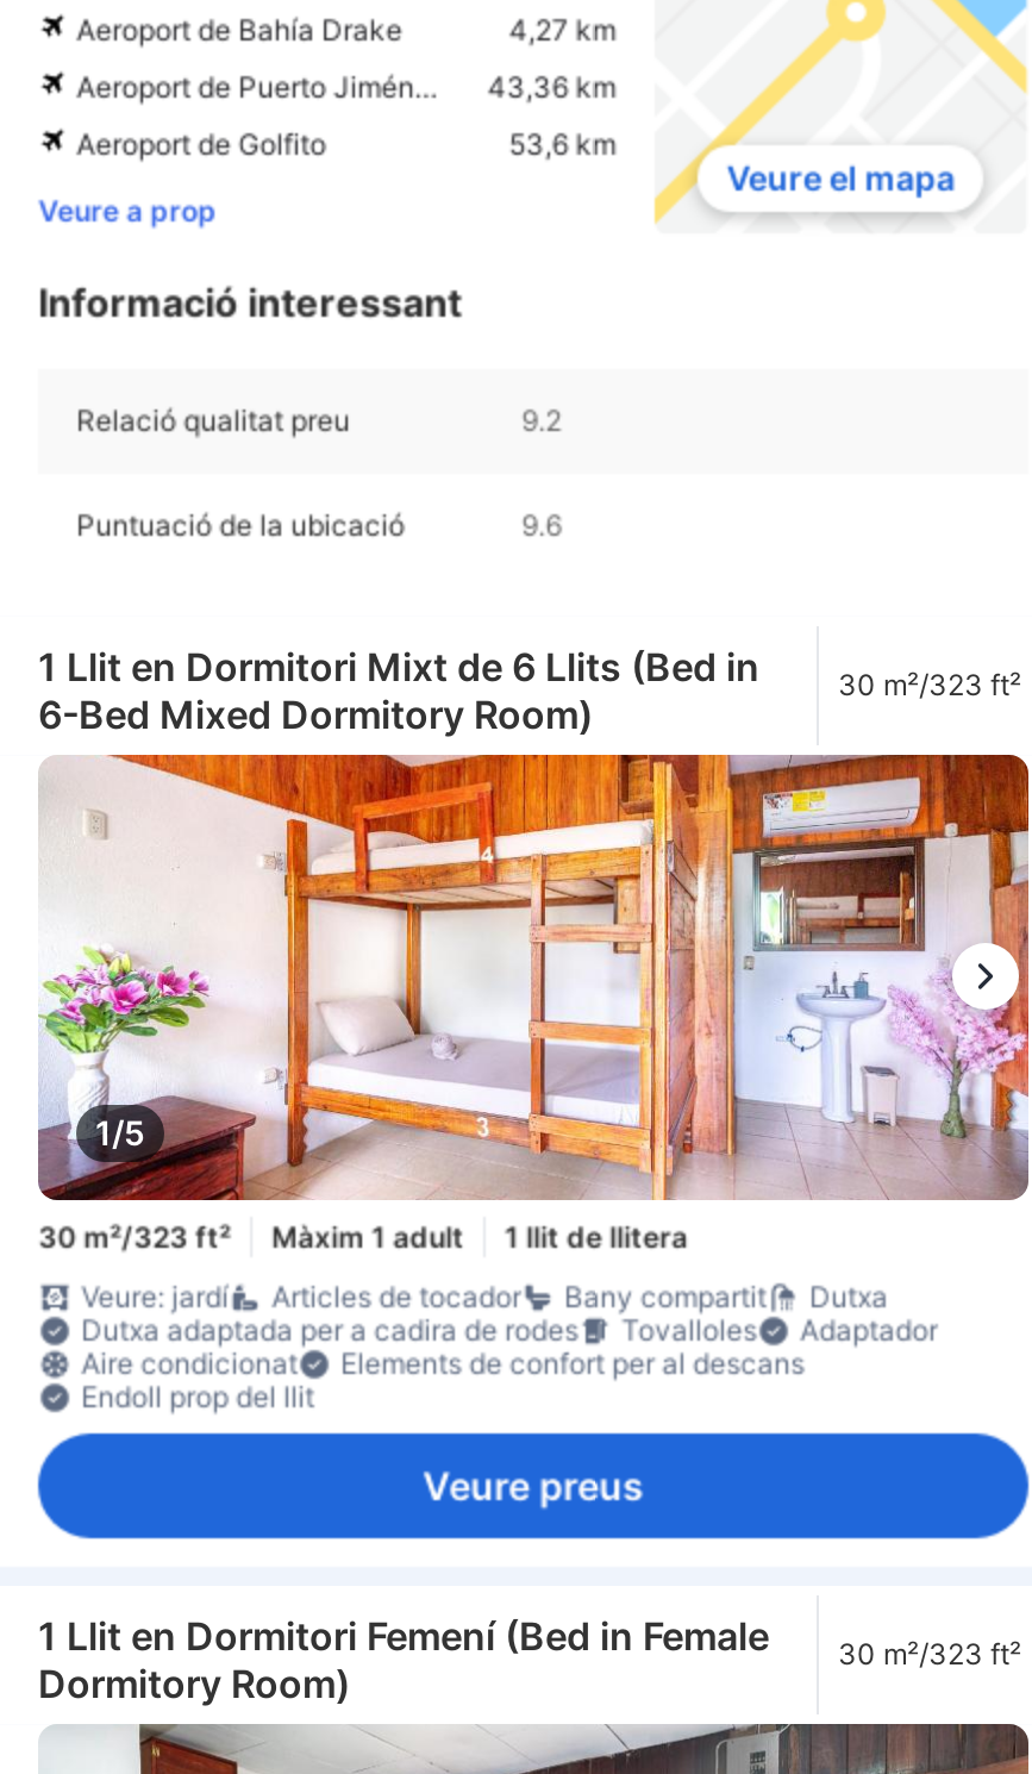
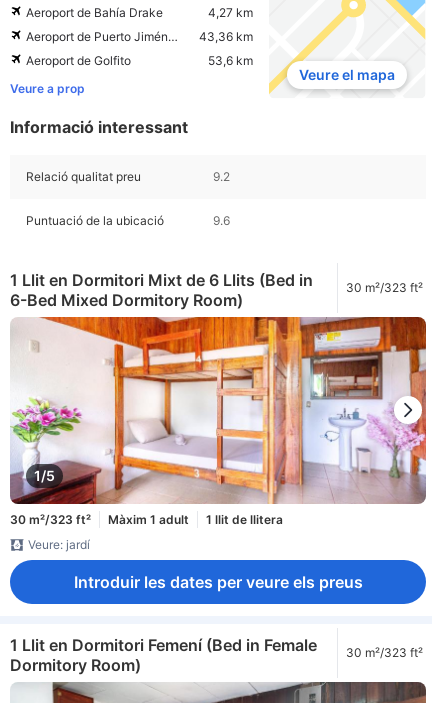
[81,1279,938,1510] Articles de tocador | Bany compartit | Dutxa | Dutxa adaptada per a cadira de rodes | Tovalloles | Adaptador | Aire condicionat | Elements de confort per al descans | Endoll prop del llit | Veure preus -> [73,572,362,592] Introduir les dates per veure els preus

